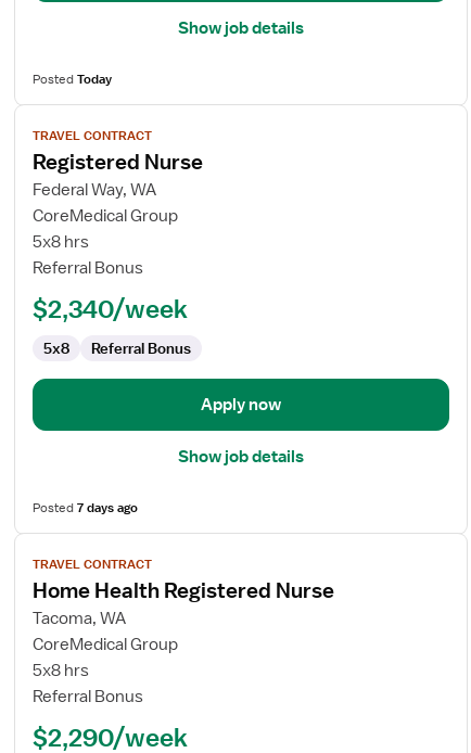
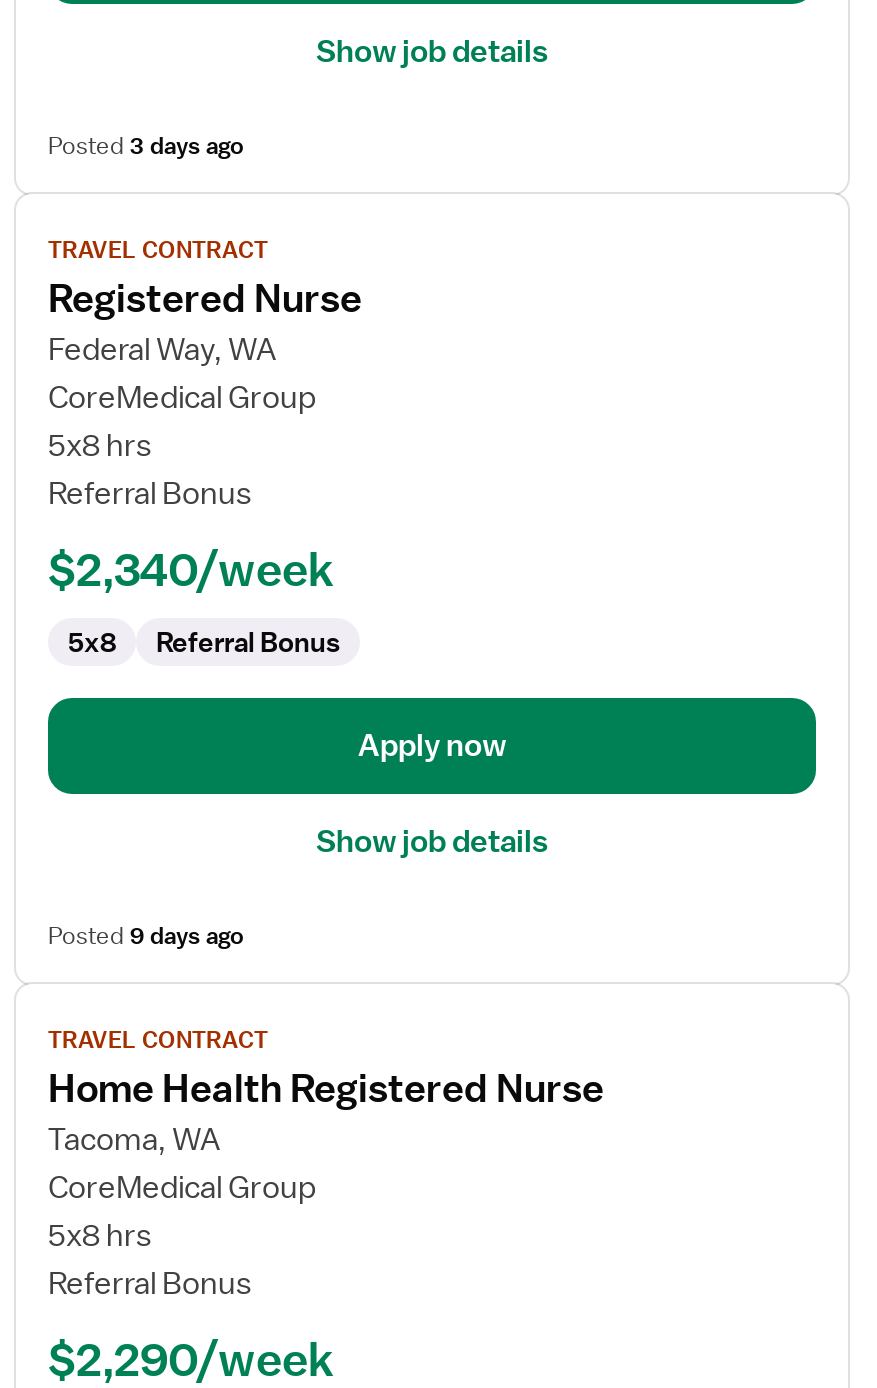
[33,71,112,88] Posted Today -> [48,130,244,162] Posted 3 days ago
[33,499,138,516] Posted 7 days ago -> [48,920,244,952] Posted 9 days ago

